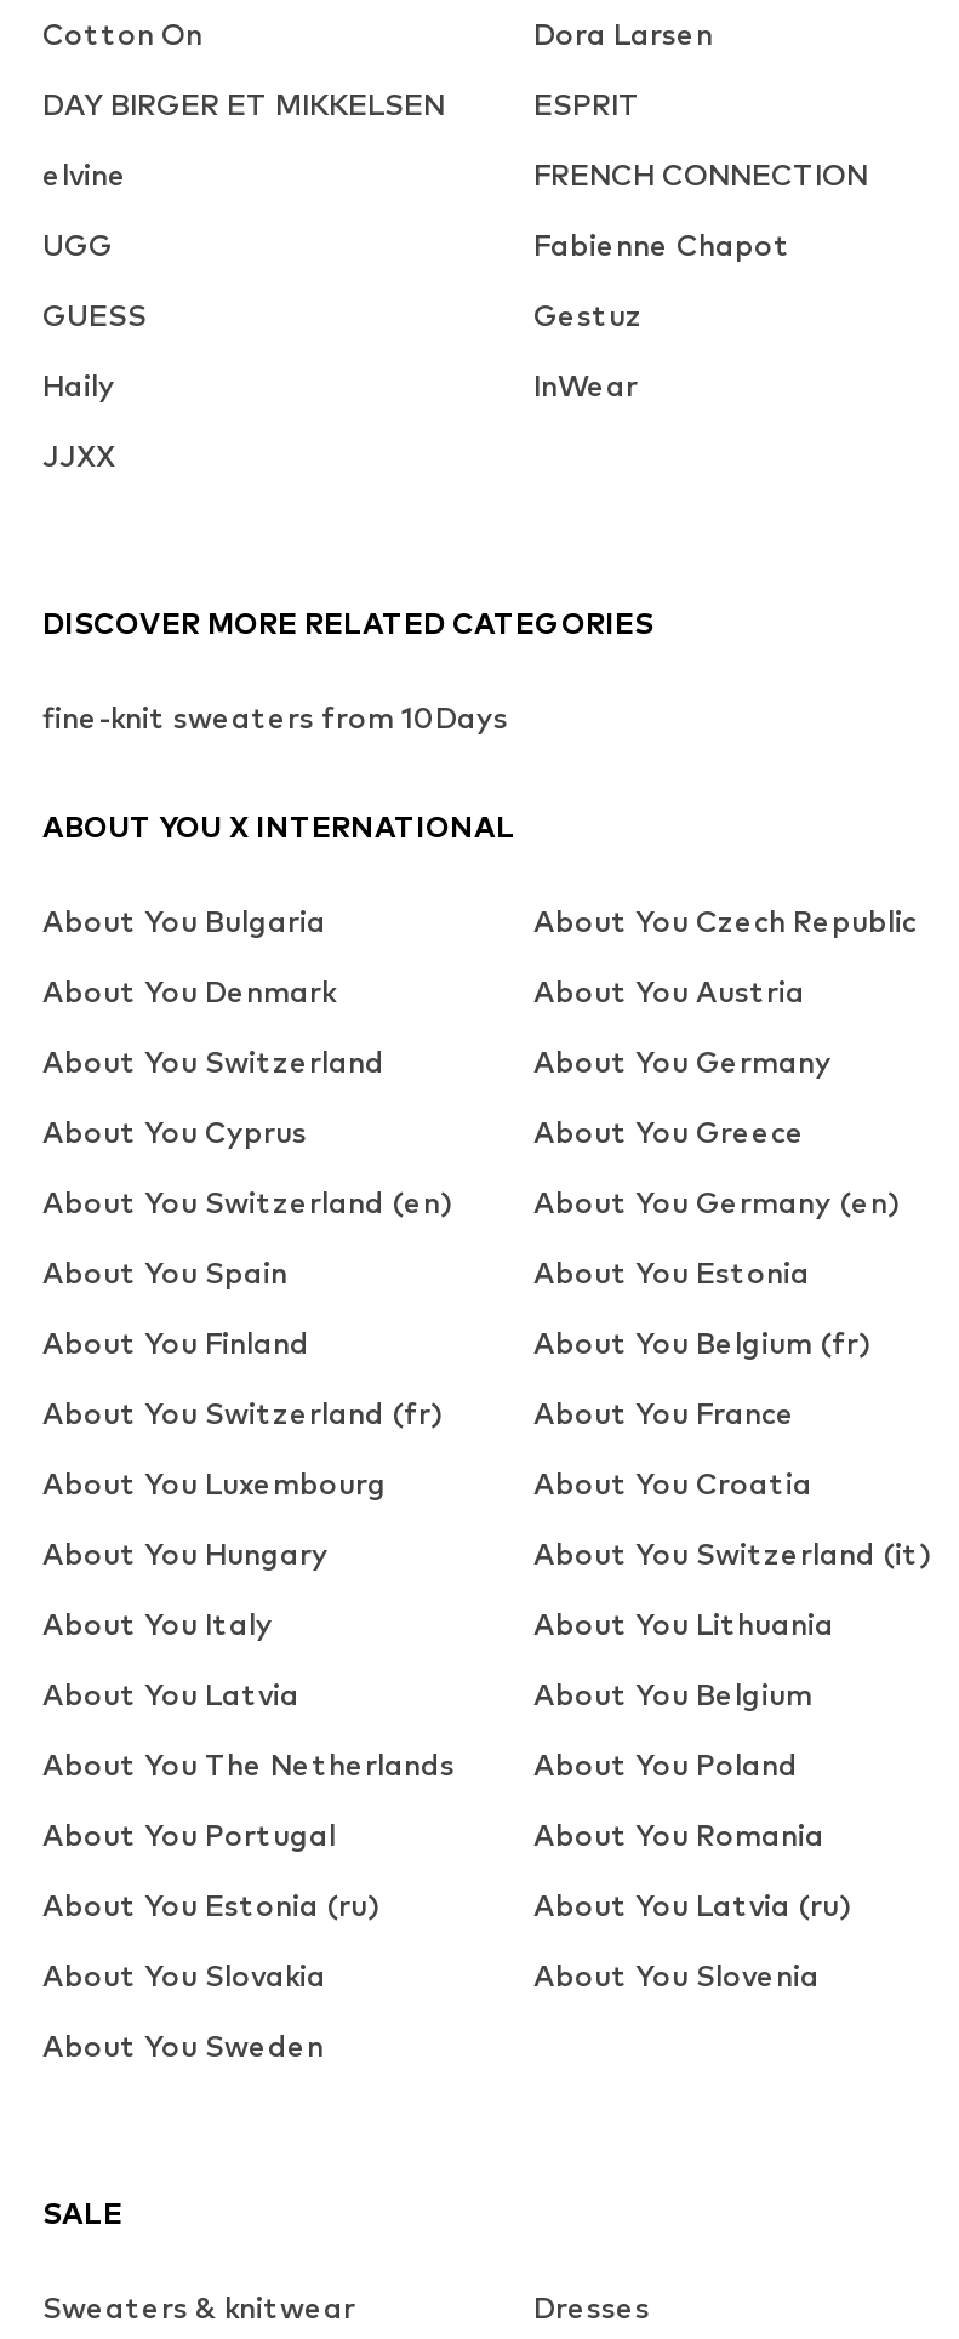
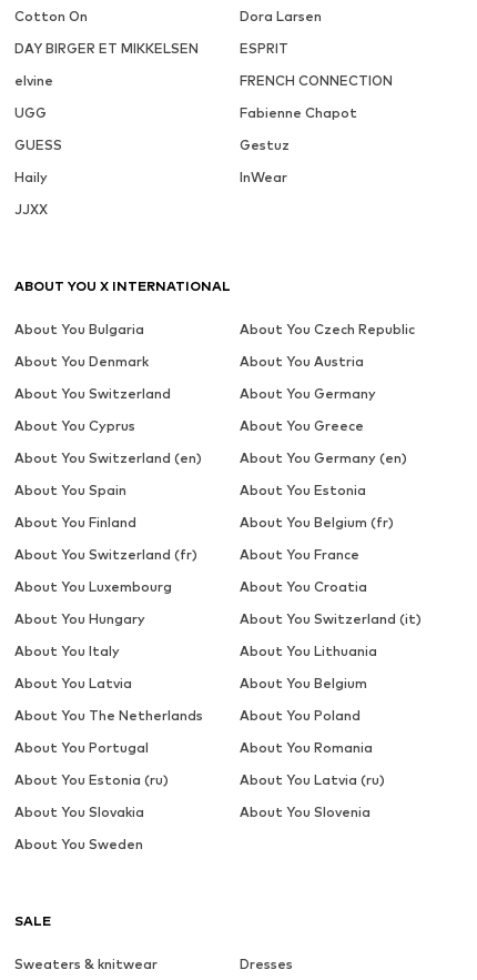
[42,604,653,735] DISCOVER MORE RELATED CATEGORIES | fine-knit sweaters from 10Days -> none

